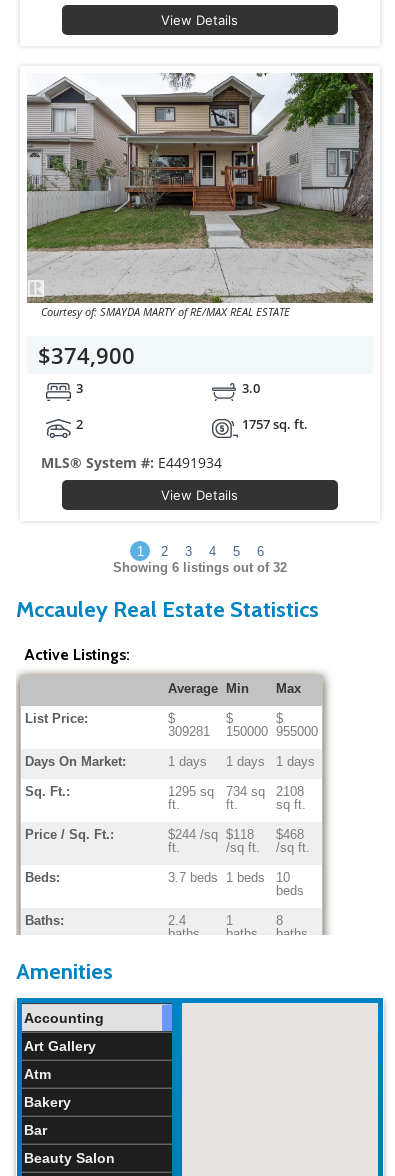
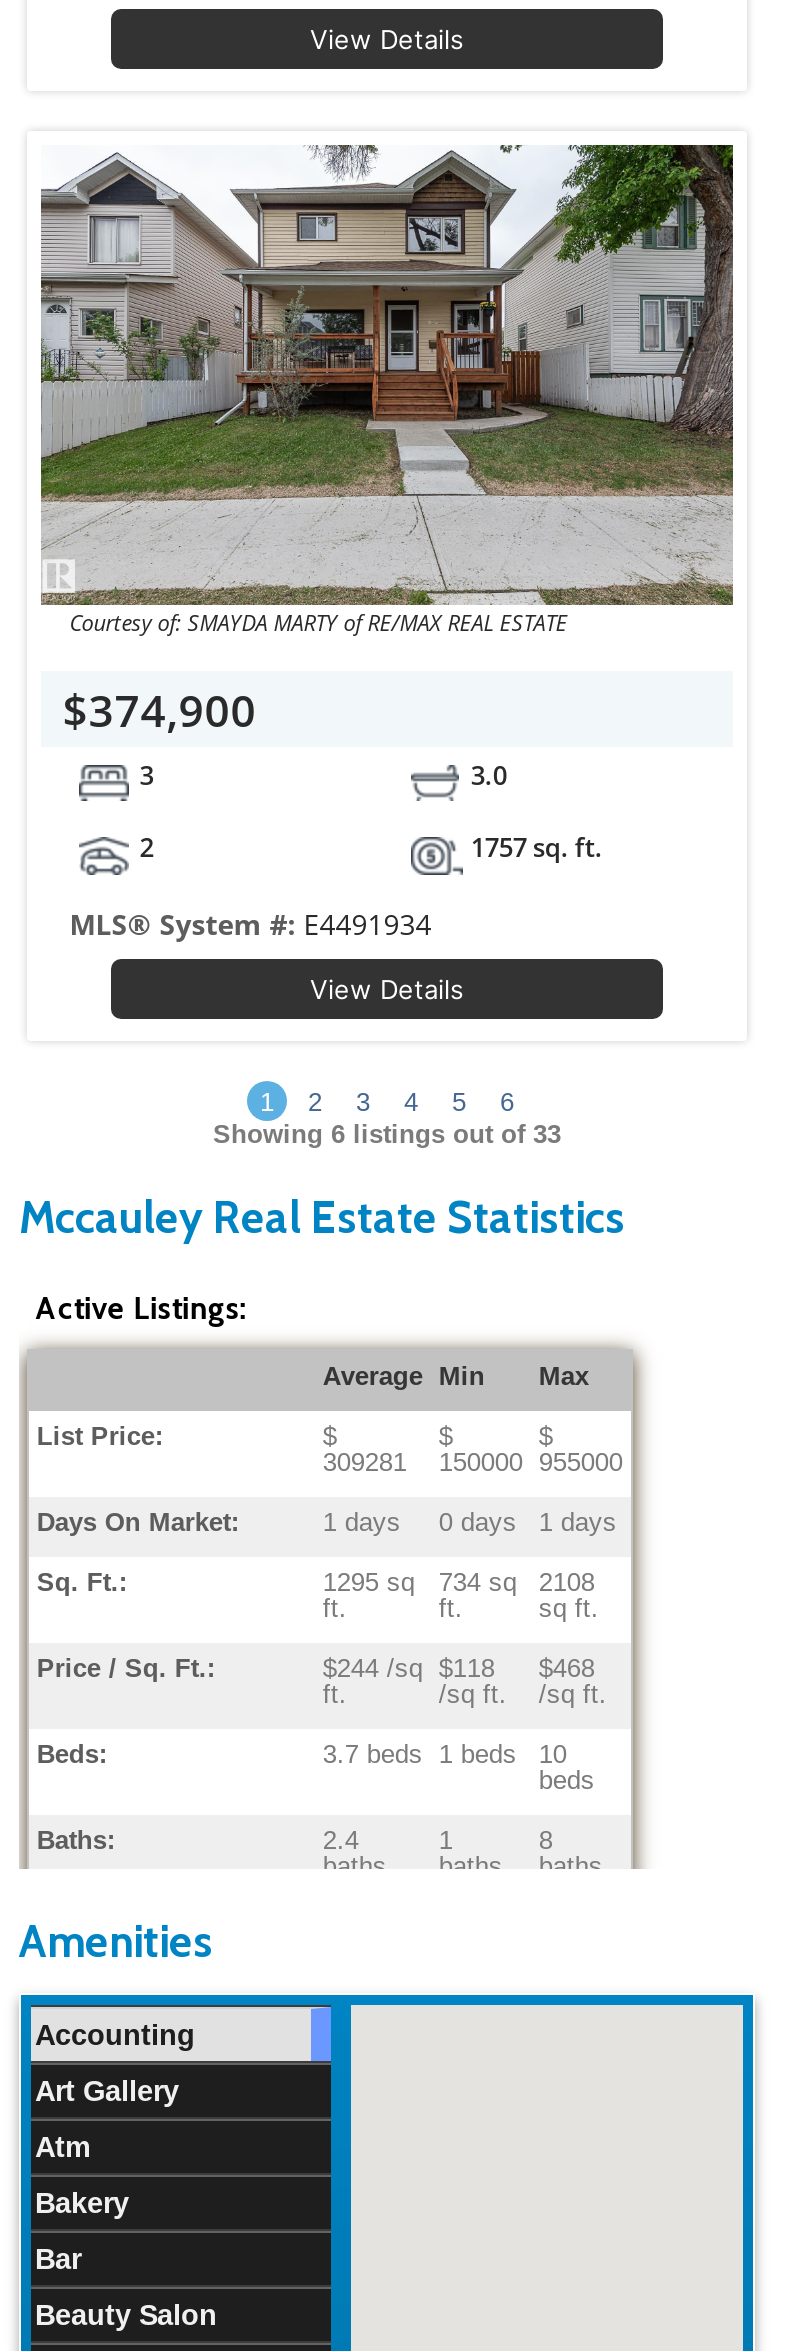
[113,560,287,575] Showing 6 listings out of 32 -> [213,1119,561,1149] Showing 6 listings out of 33
[168,754,315,769] 1 days 1 days 1 days -> [323,1507,617,1537] 1 days 0 days 1 days

